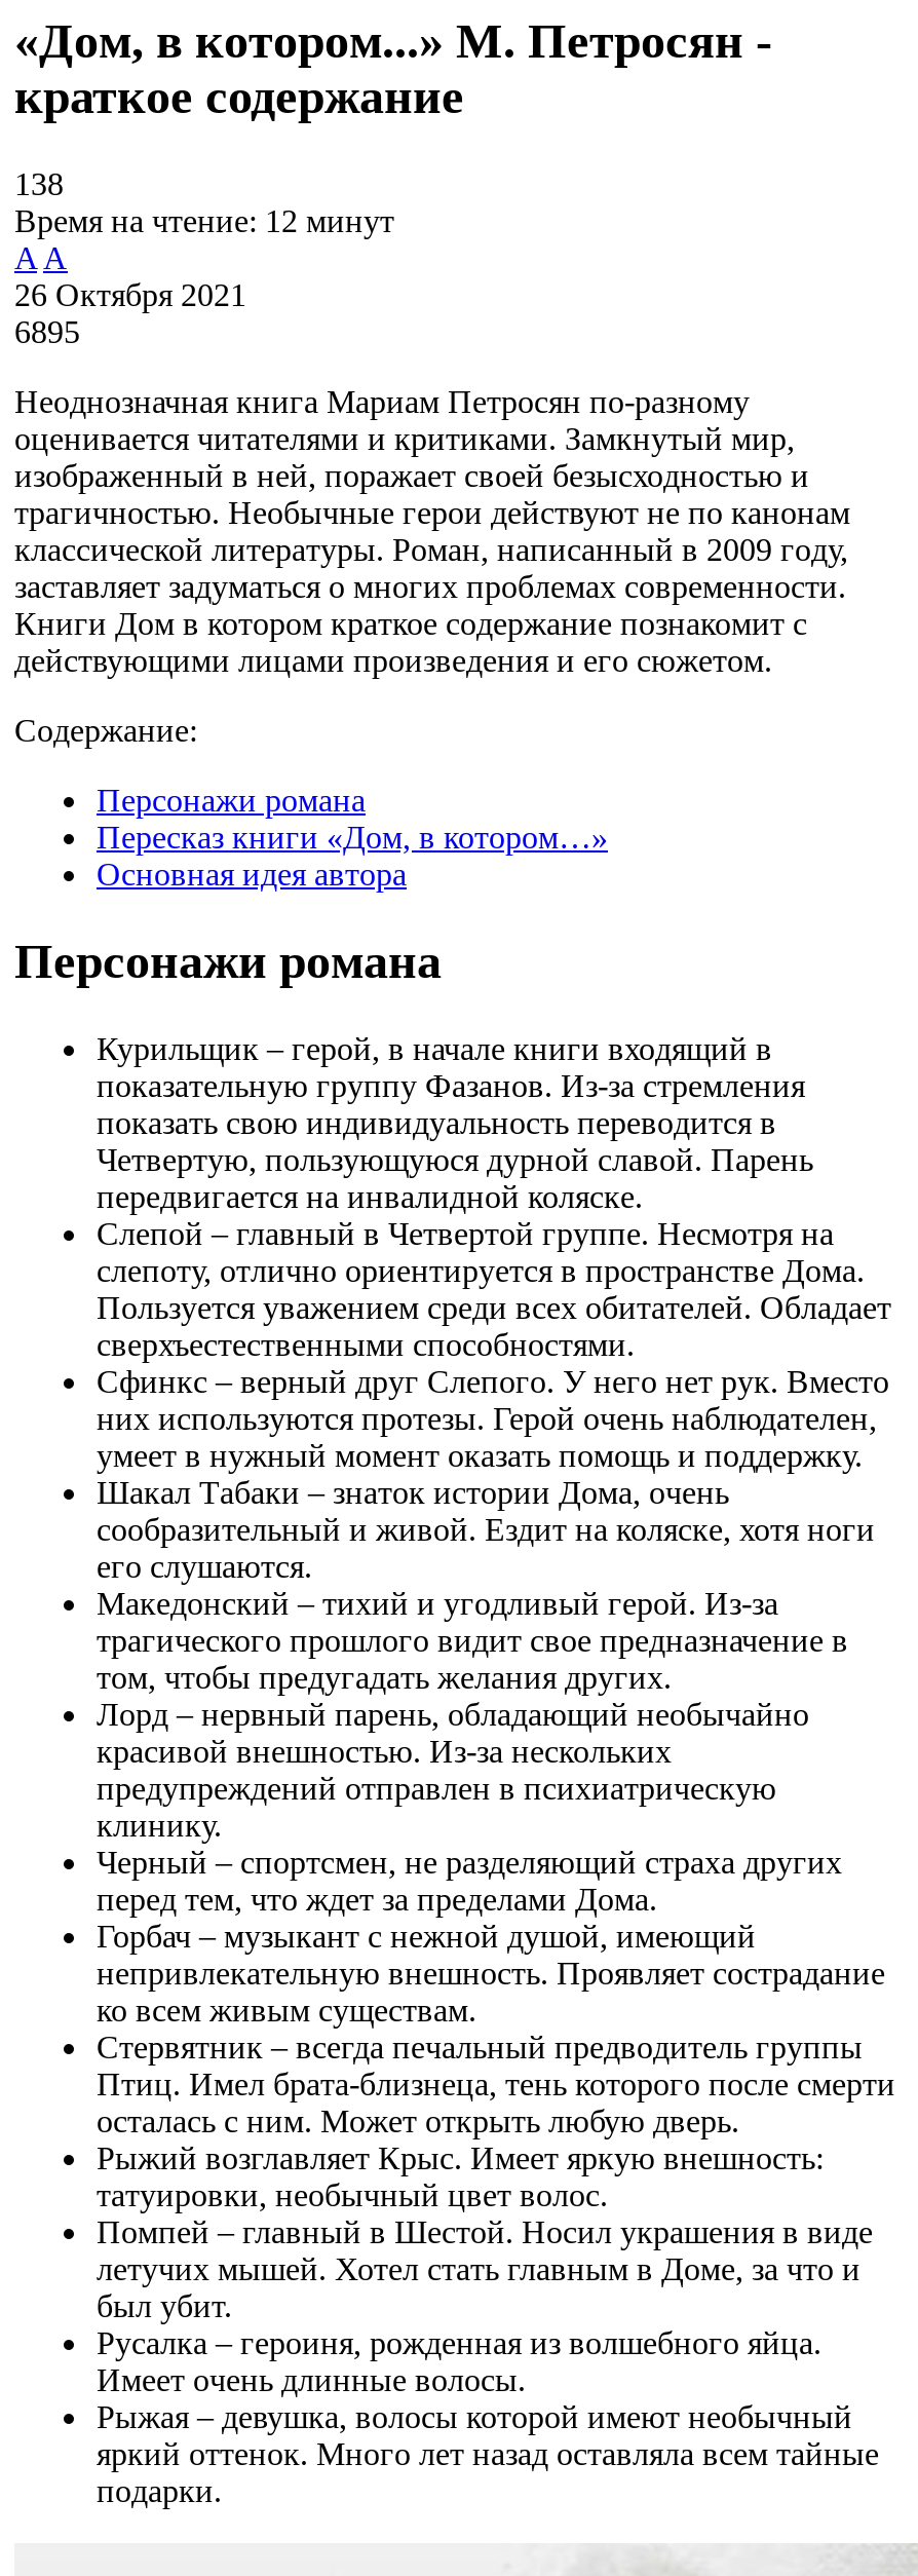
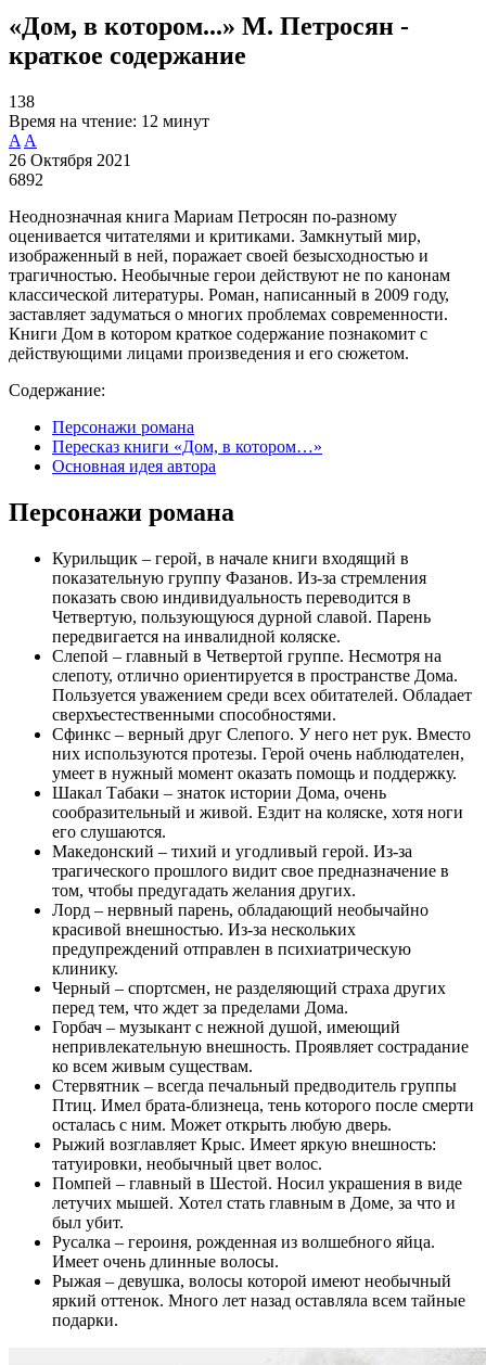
[14,314,80,349] 6895 -> [9,170,43,189] 6892

